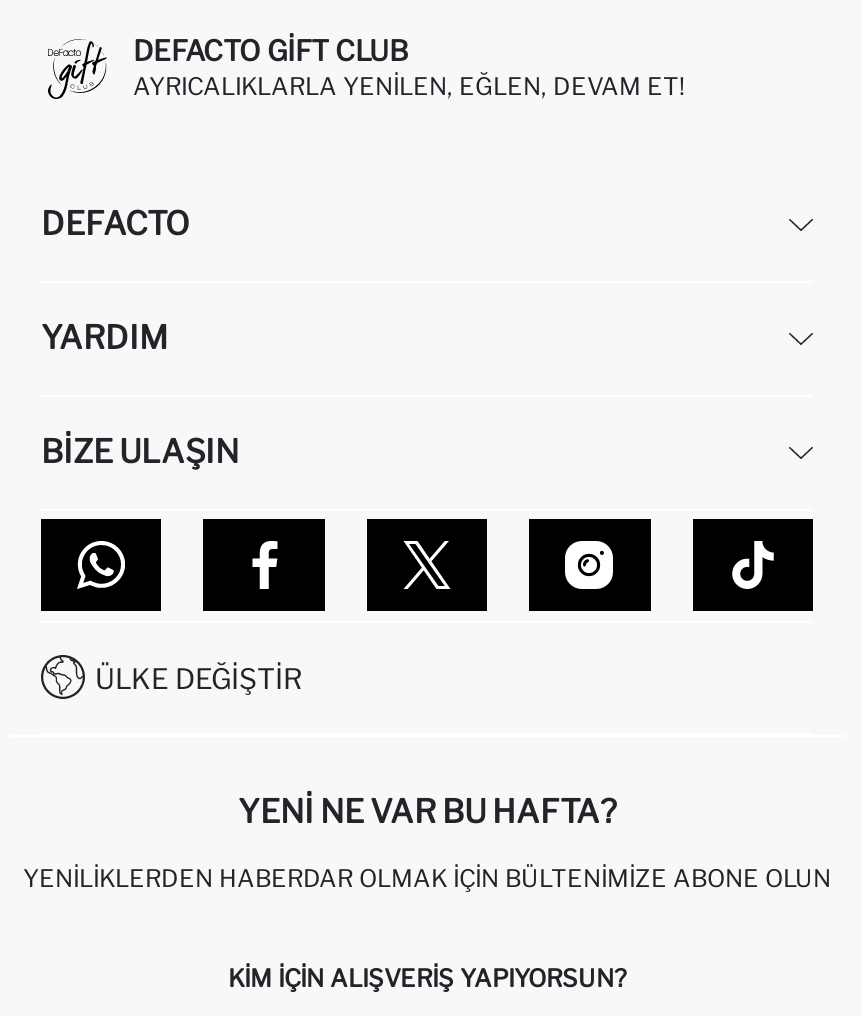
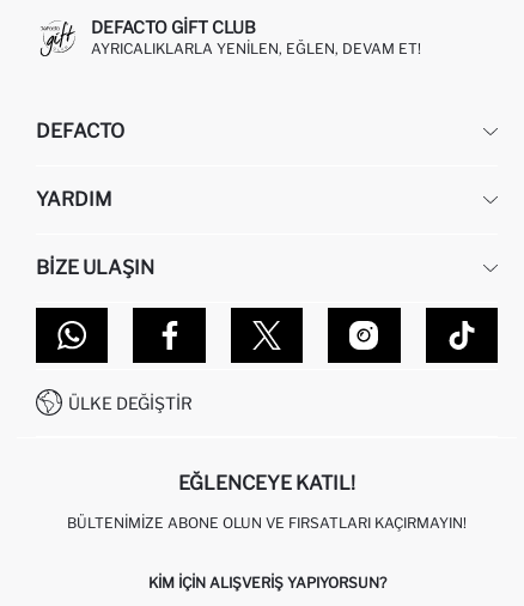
[238,793,616,831] YENI NE VAR BU HAFTA? -> [178,472,355,494] EĞLENCEYE KATIL!
[23,863,831,893] YENILIKLERDEN HABERDAR OLMAK İÇIN BÜLTENIMIZE ABONE OLUN -> [67,514,467,532] BÜLTENIMIZE ABONE OLUN VE FIRSATLARI KAÇIRMAYIN!

